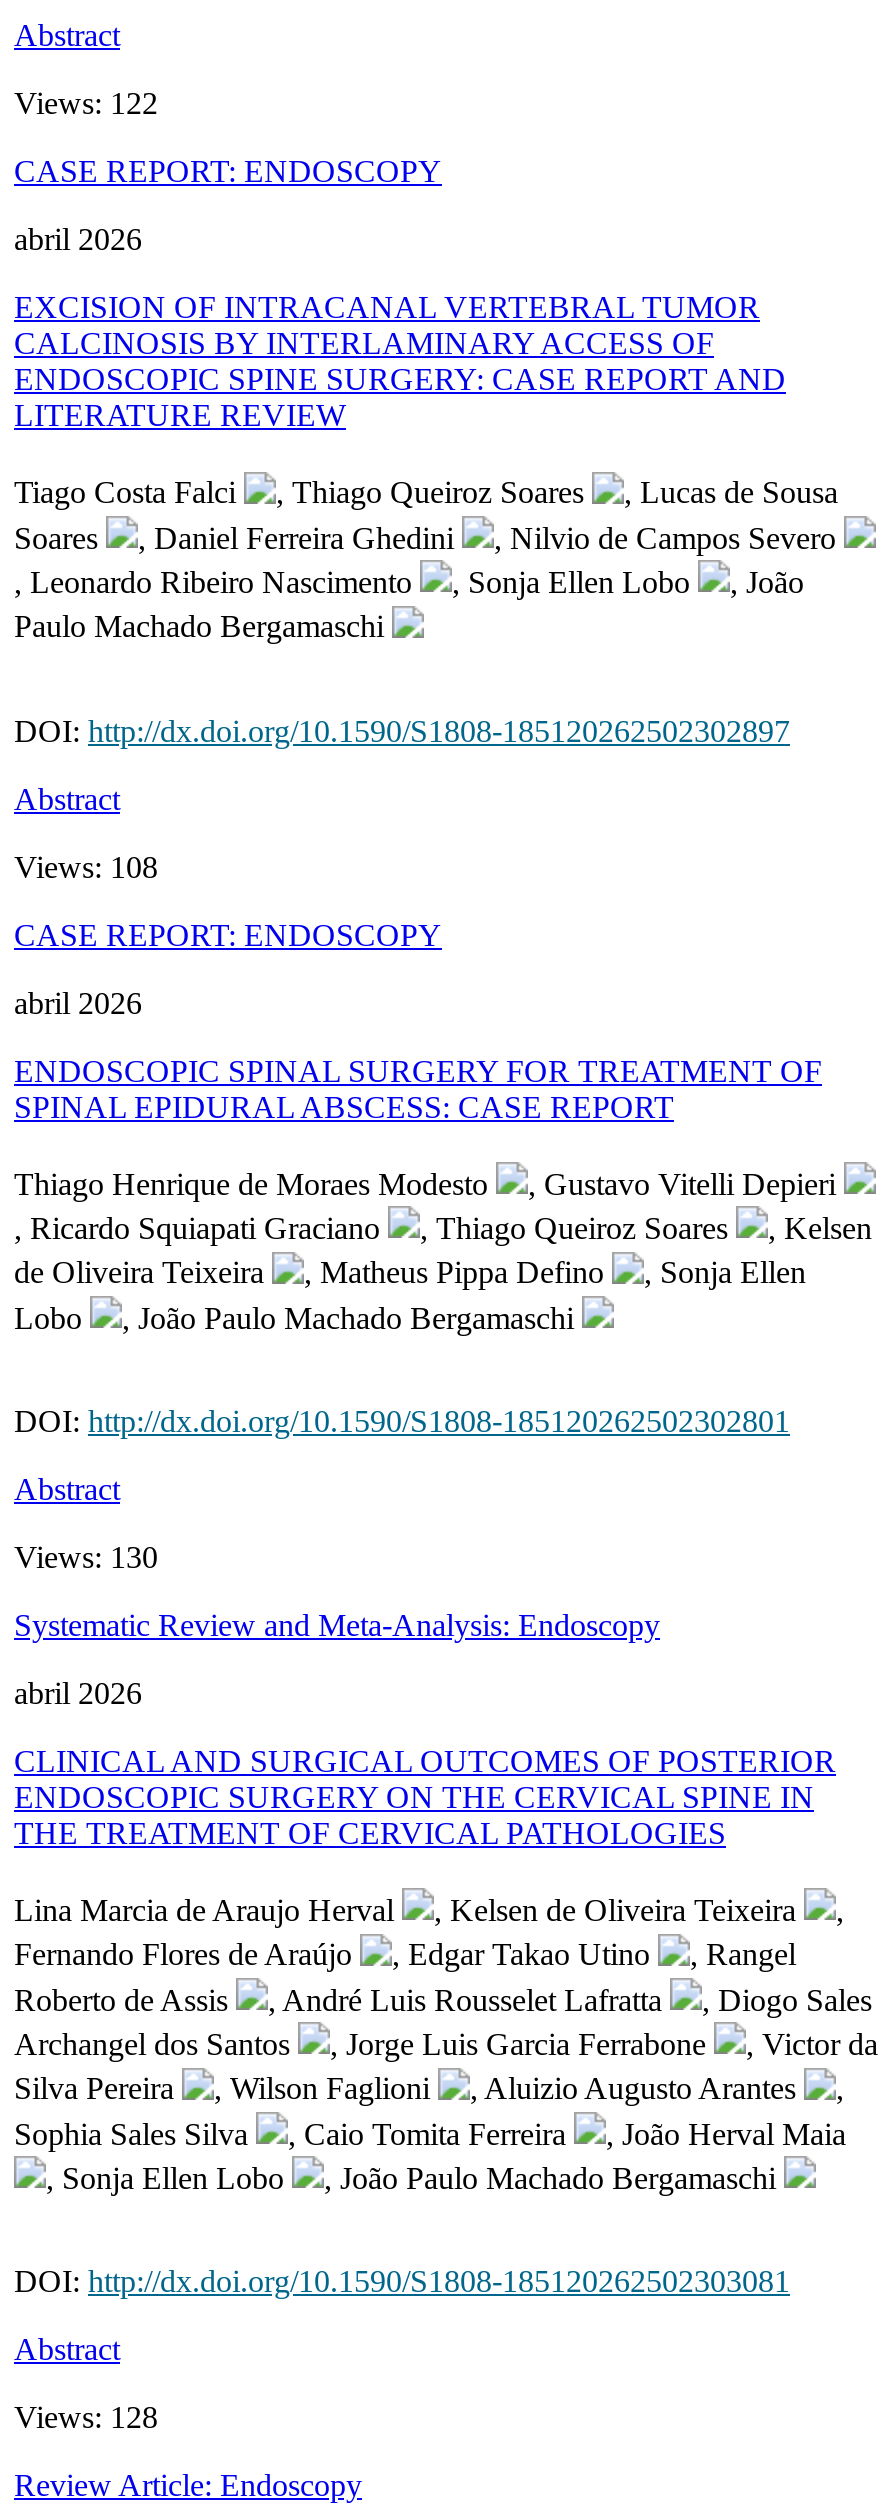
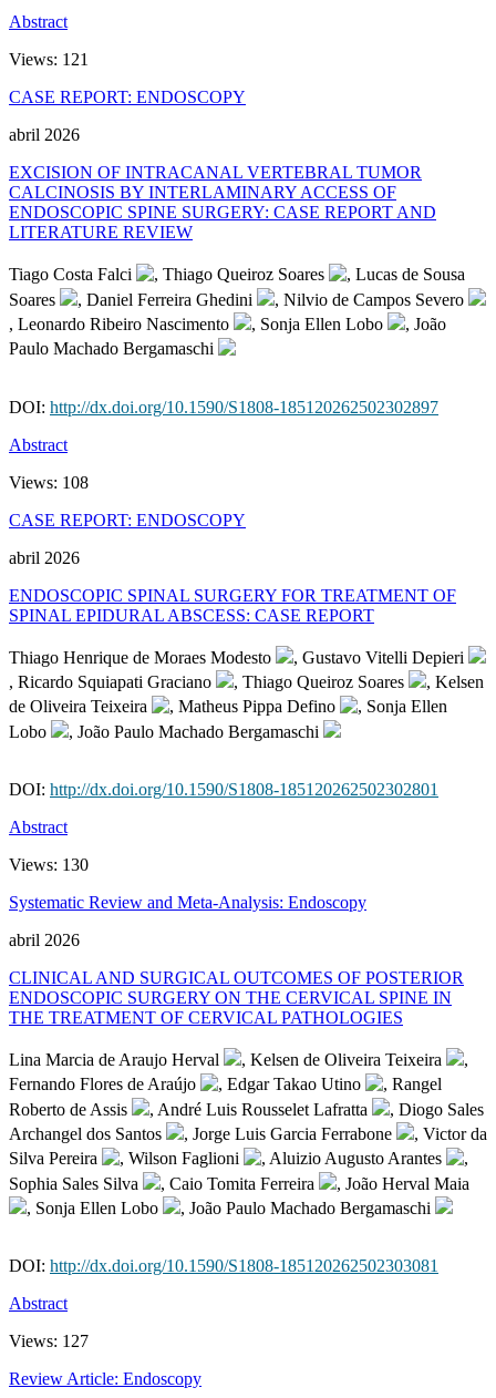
[14,87,158,121] Views: 122 -> [9,50,89,69] Views: 121
[14,2401,158,2435] Views: 128 -> [9,1332,89,1351] Views: 127

